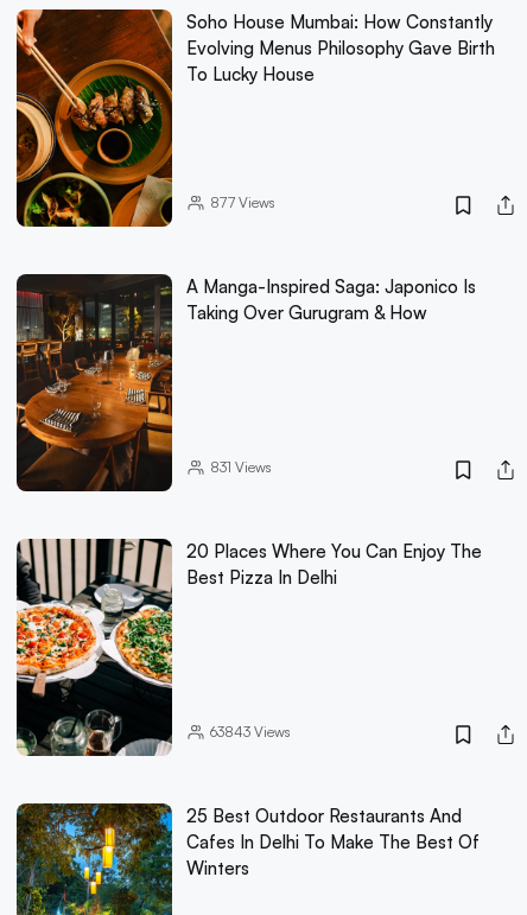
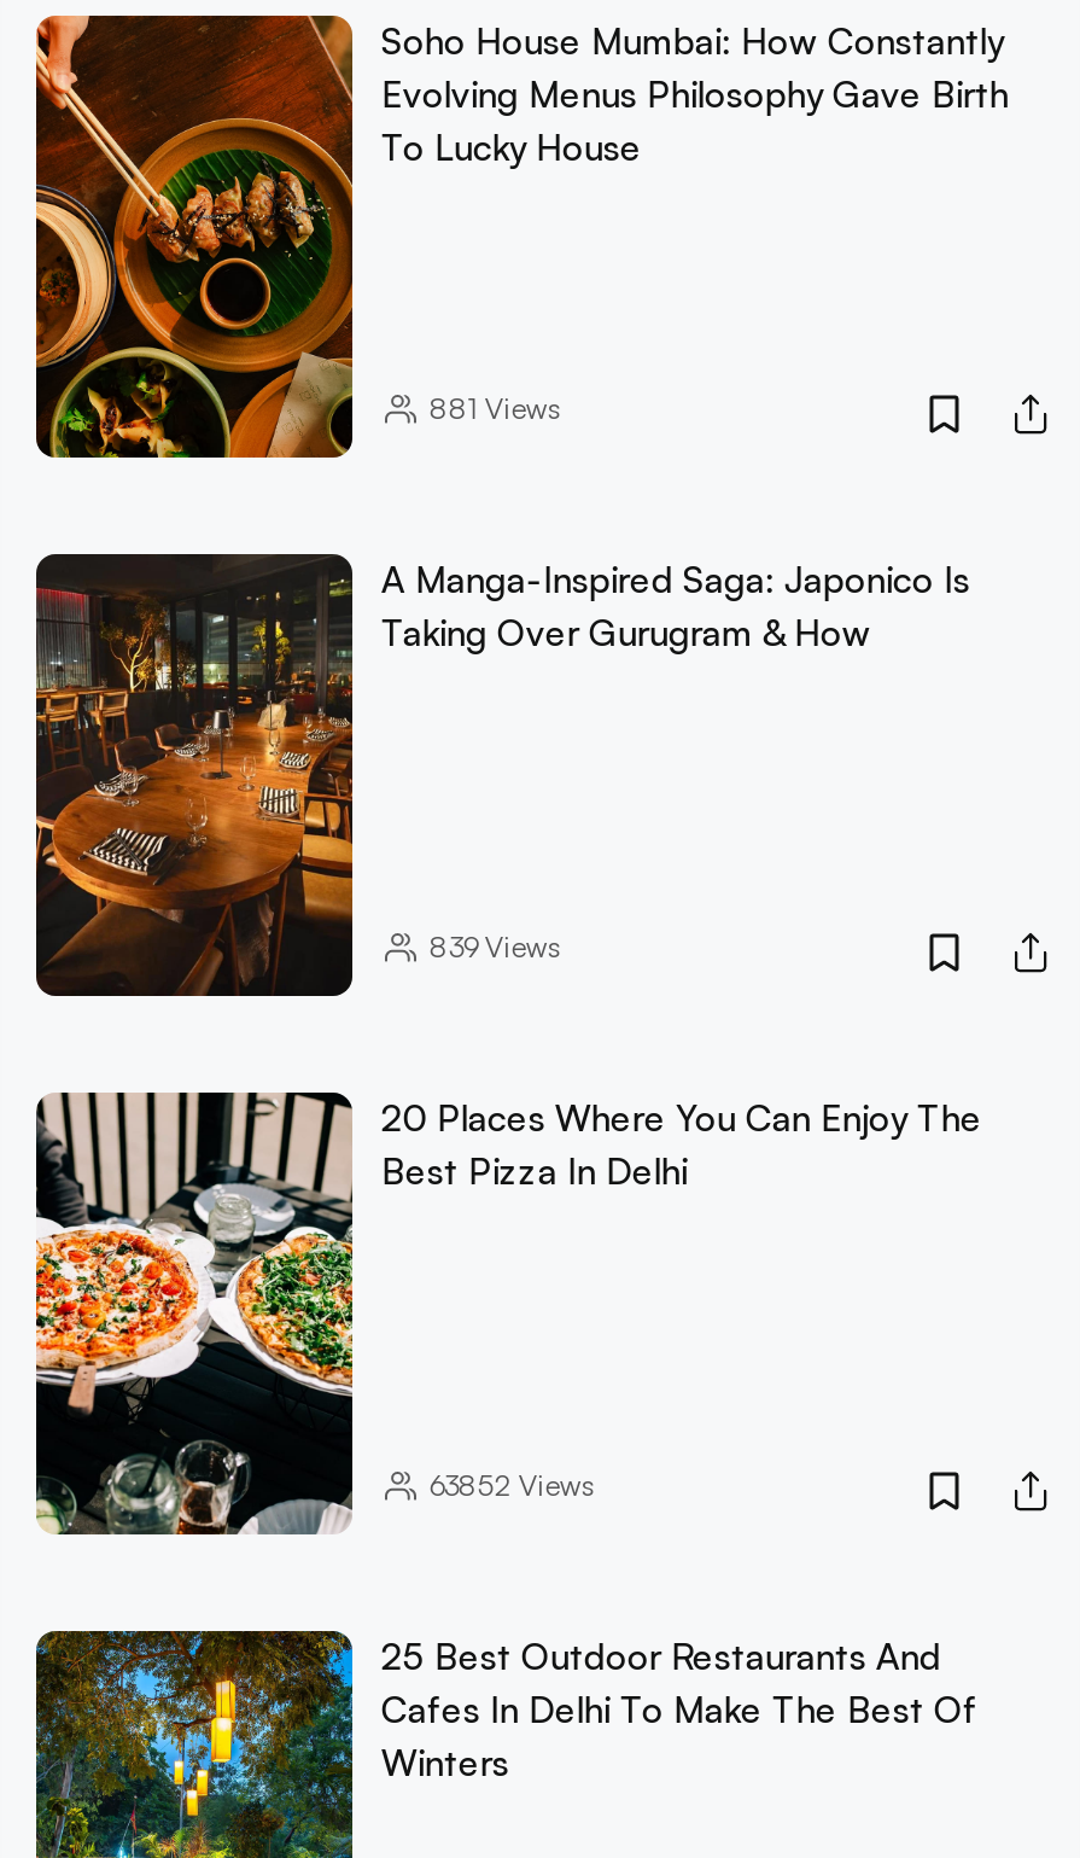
[210,194,275,211] 877 Views -> [429,390,559,426] 881 Views
[210,458,272,476] 831Views -> [429,928,559,964] 839Views
[210,723,291,740] 63843 Views -> [429,1466,593,1503] 63852 Views

